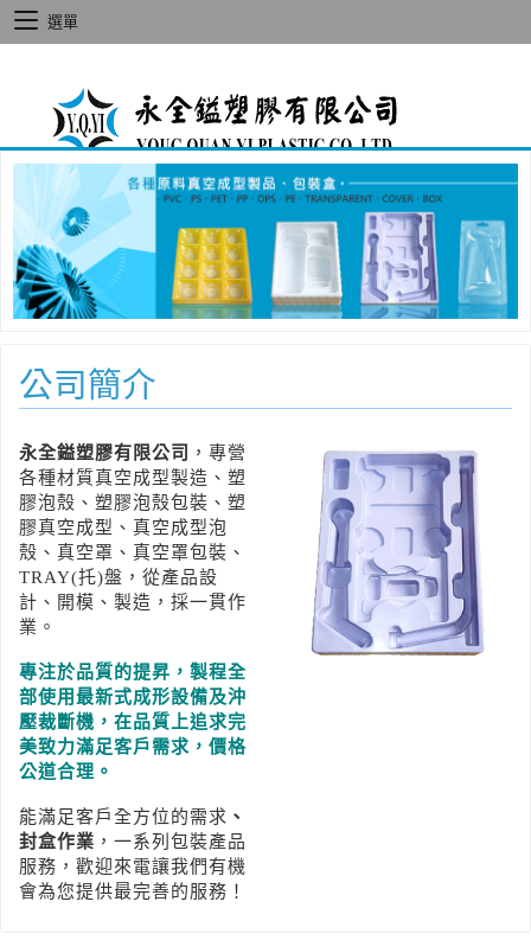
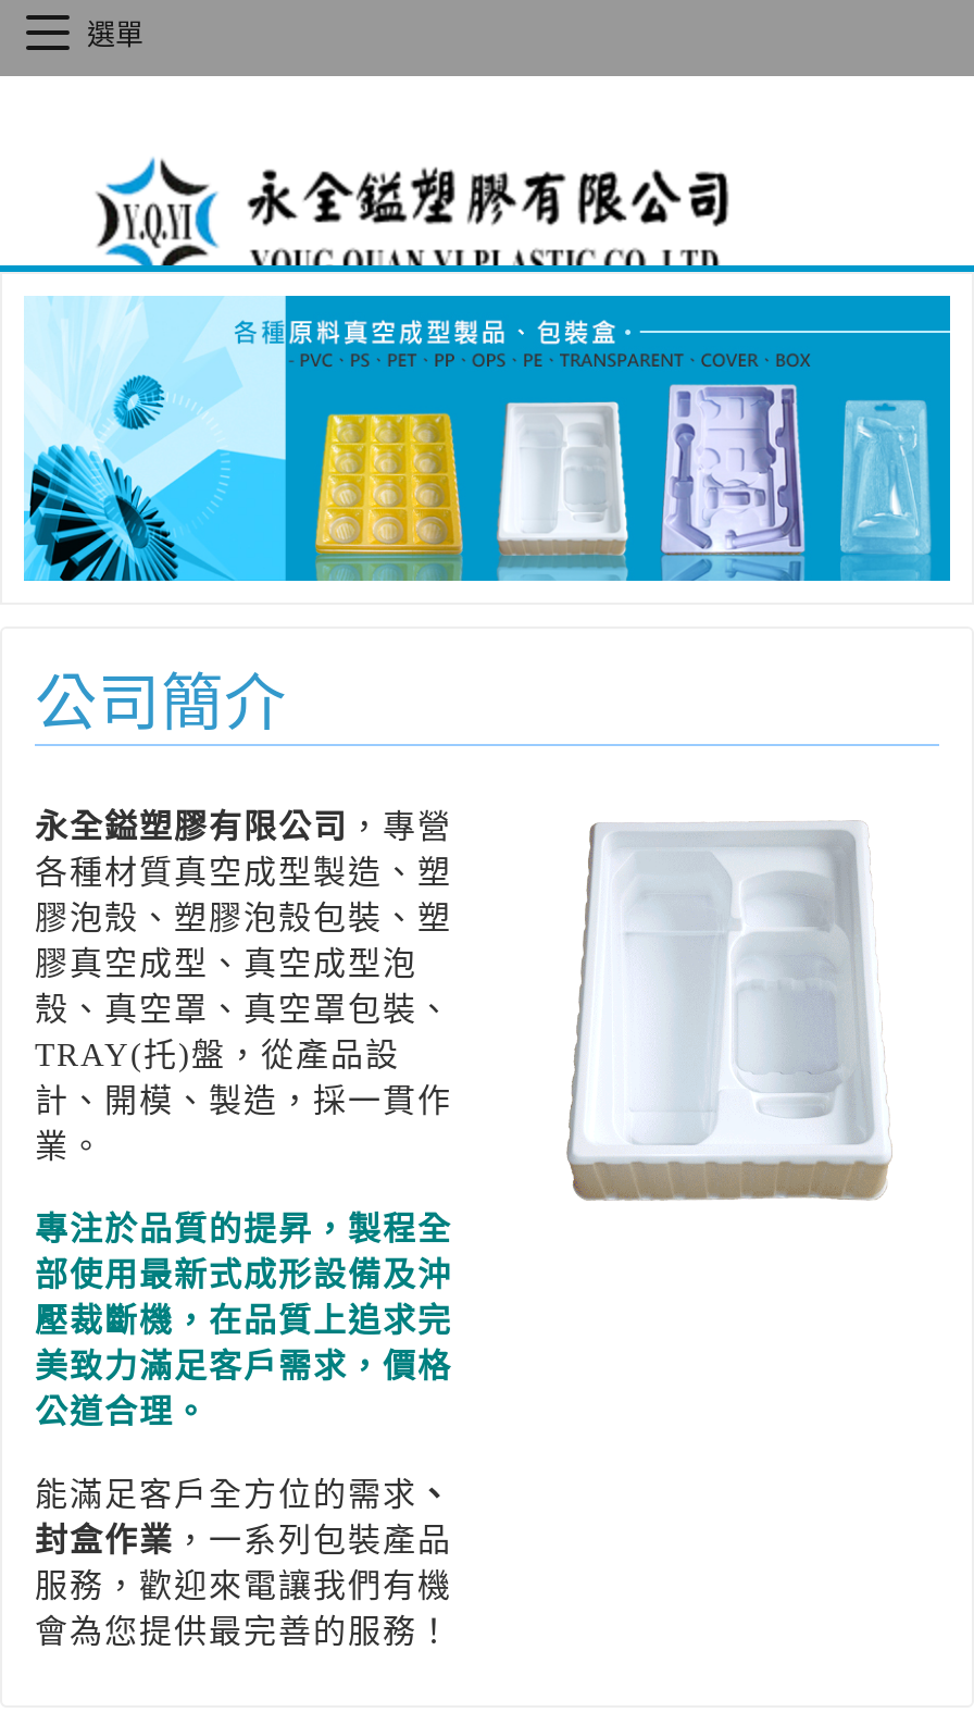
[309,453,484,653] [image] -> [565,824,889,1196] [image]

